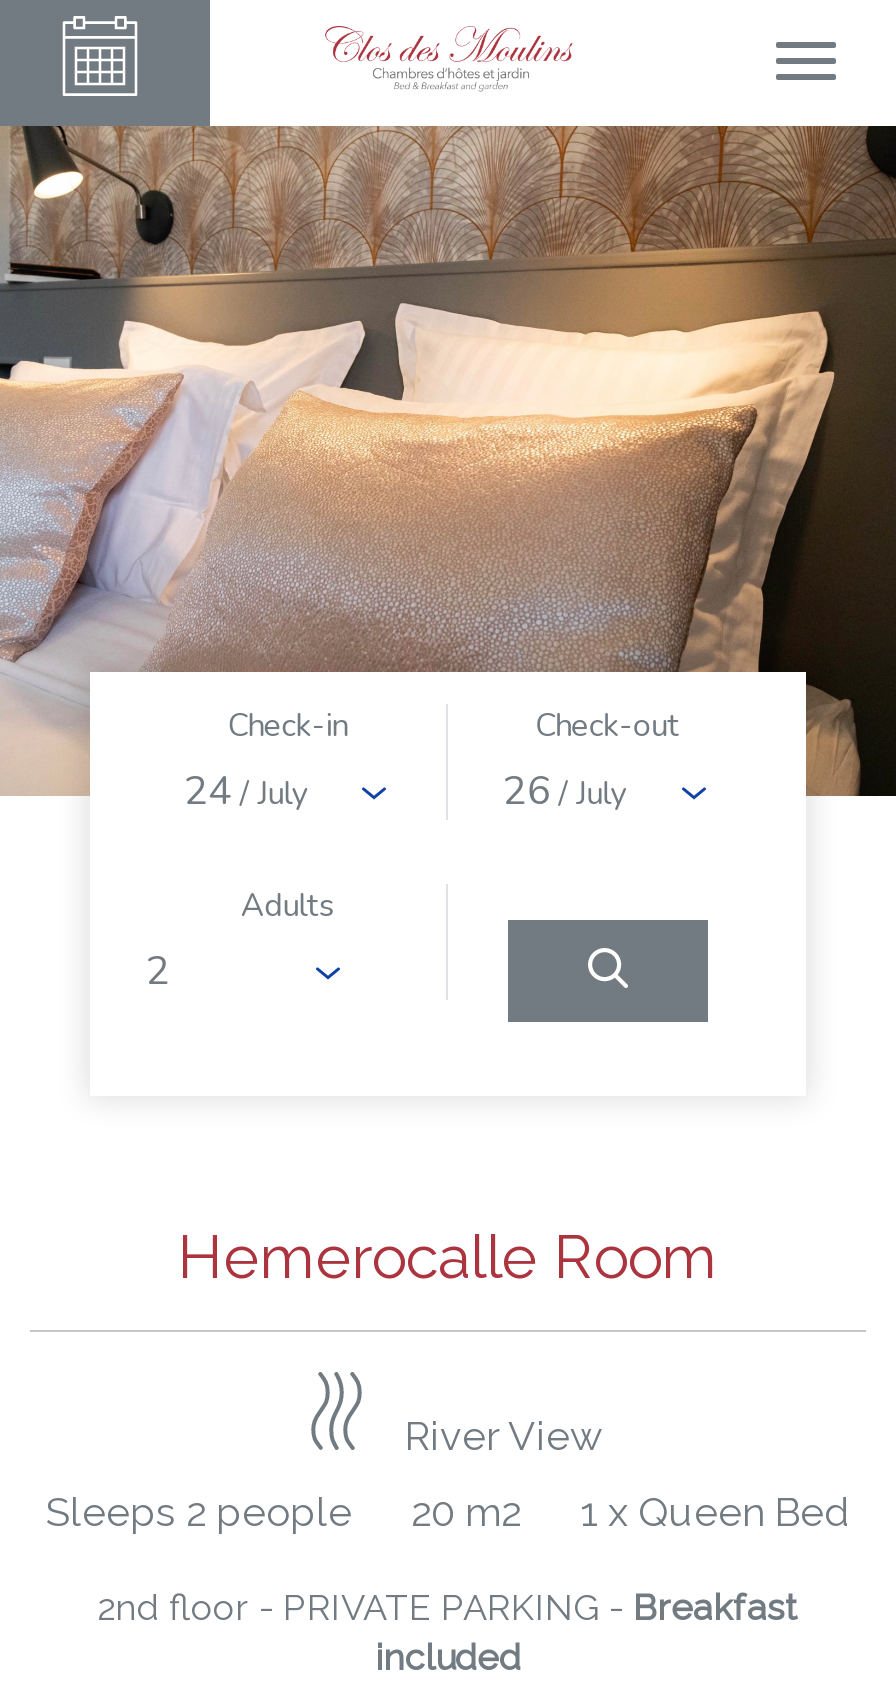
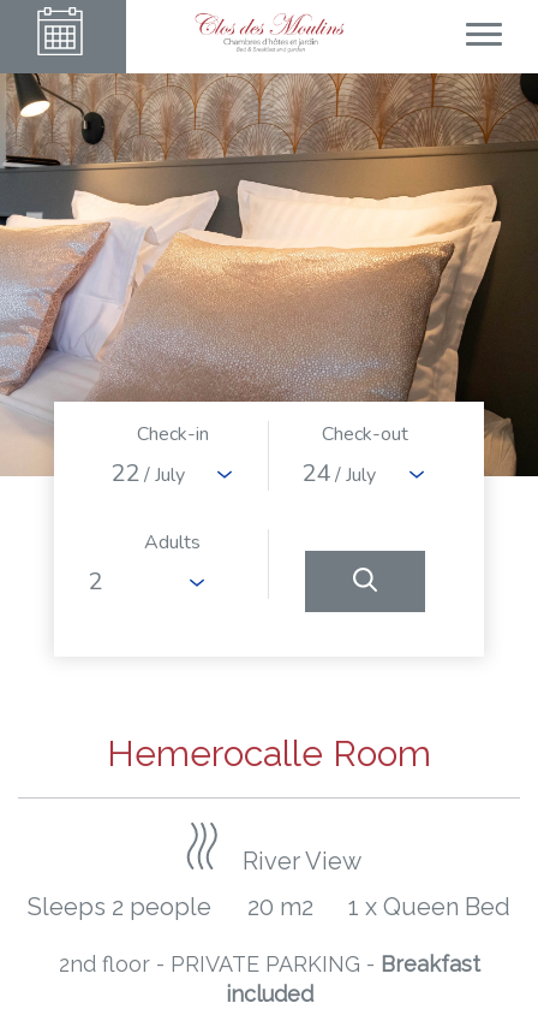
[184,764,308,818] 24 / July -> [110,457,185,489] 22 / July
[503,764,627,818] 26 / July -> [302,457,376,489] 24 / July

